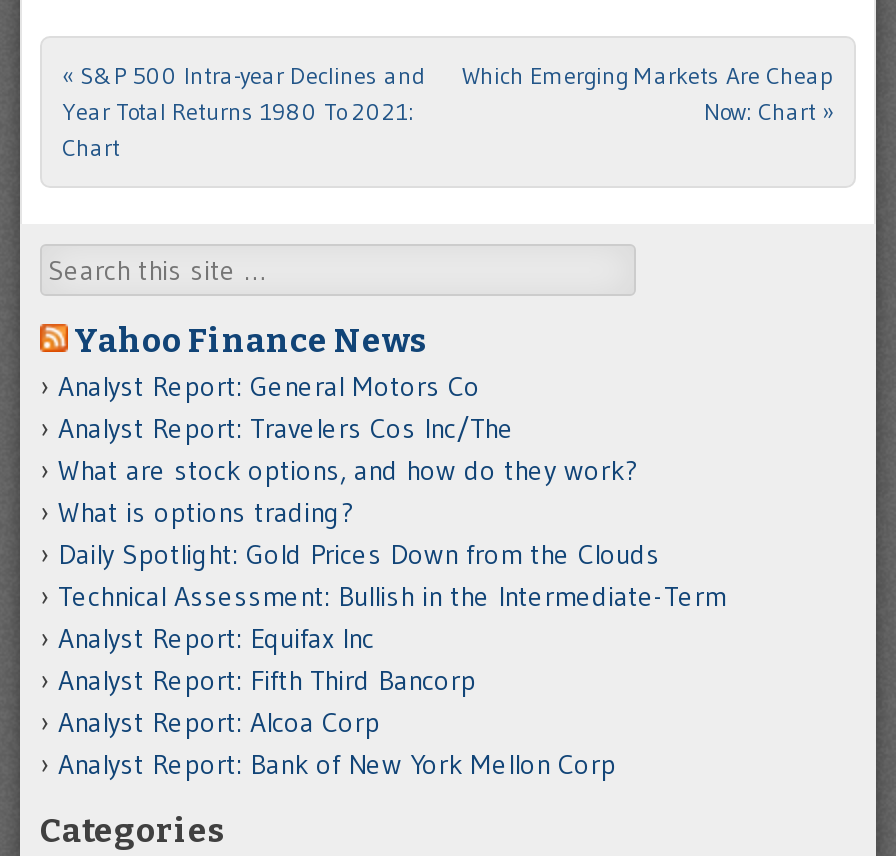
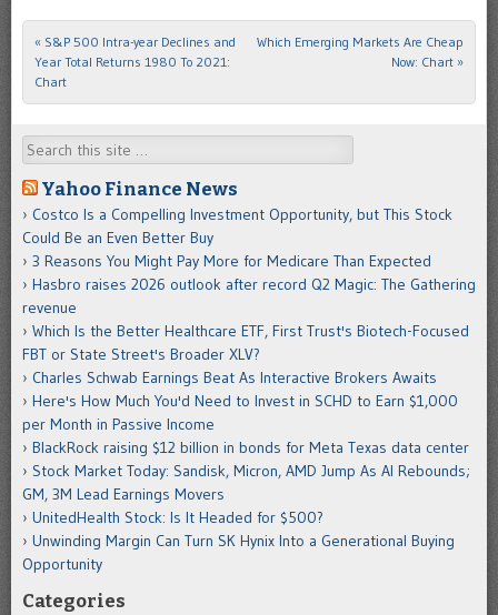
[58,369,726,783] Analyst Report: General Motors Co | Analyst Report: Travelers Cos Inc/The | What are stock options, and how do they work? | What is options trading? | Daily Spotlight: Gold Prices Down from the Clouds | Technical Assessment: Bullish in the Intermediate-Term | Analyst Report: Equifax Inc | Analyst Report: Fifth Third Bancorp | Analyst Report: Alcoa Corp | Analyst Report: Bank of New York Mellon Corp -> [22,205,476,574] Costco Is a Compelling Investment Opportunity, but This Stock | Could Be an Even Better Buy | 3 Reasons You Might Pay More for Medicare Than Expected | Hasbro raises 2026 outlook after record Q2 Magic: The Gathering | revenue | Which Is the Better Healthcare ETF, First Trust's Biotech-Focused | FBT or State Street's Broader XLV? | Charles Schwab Earnings Beat As Interactive Brokers Awaits | Here's How Much You'd Need to Invest in SCHD to Earn $1,000 | per Month in Passive Income | BlackRock raising $12 billion in bonds for Meta Texas data center | Stock Market Today: Sandisk, Micron, AMD Jump As AI Rebounds; | GM, 3M Lead Earnings Movers | UnitedHealth Stock: Is It Headed for $500? | Unwinding Margin Can Turn SK Hynix Into a Generational Buying | Opportunity

